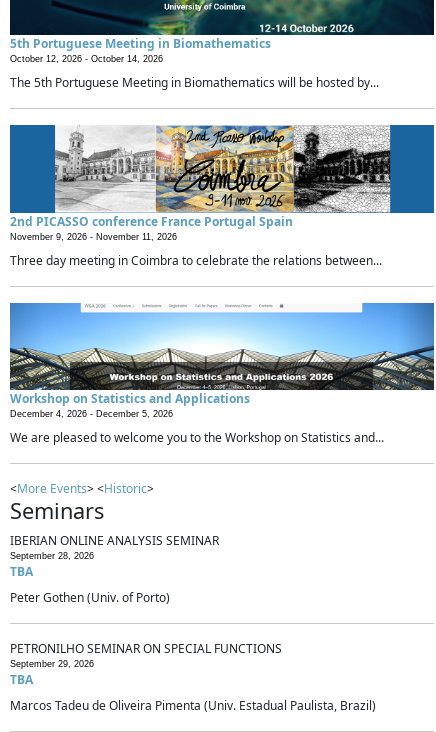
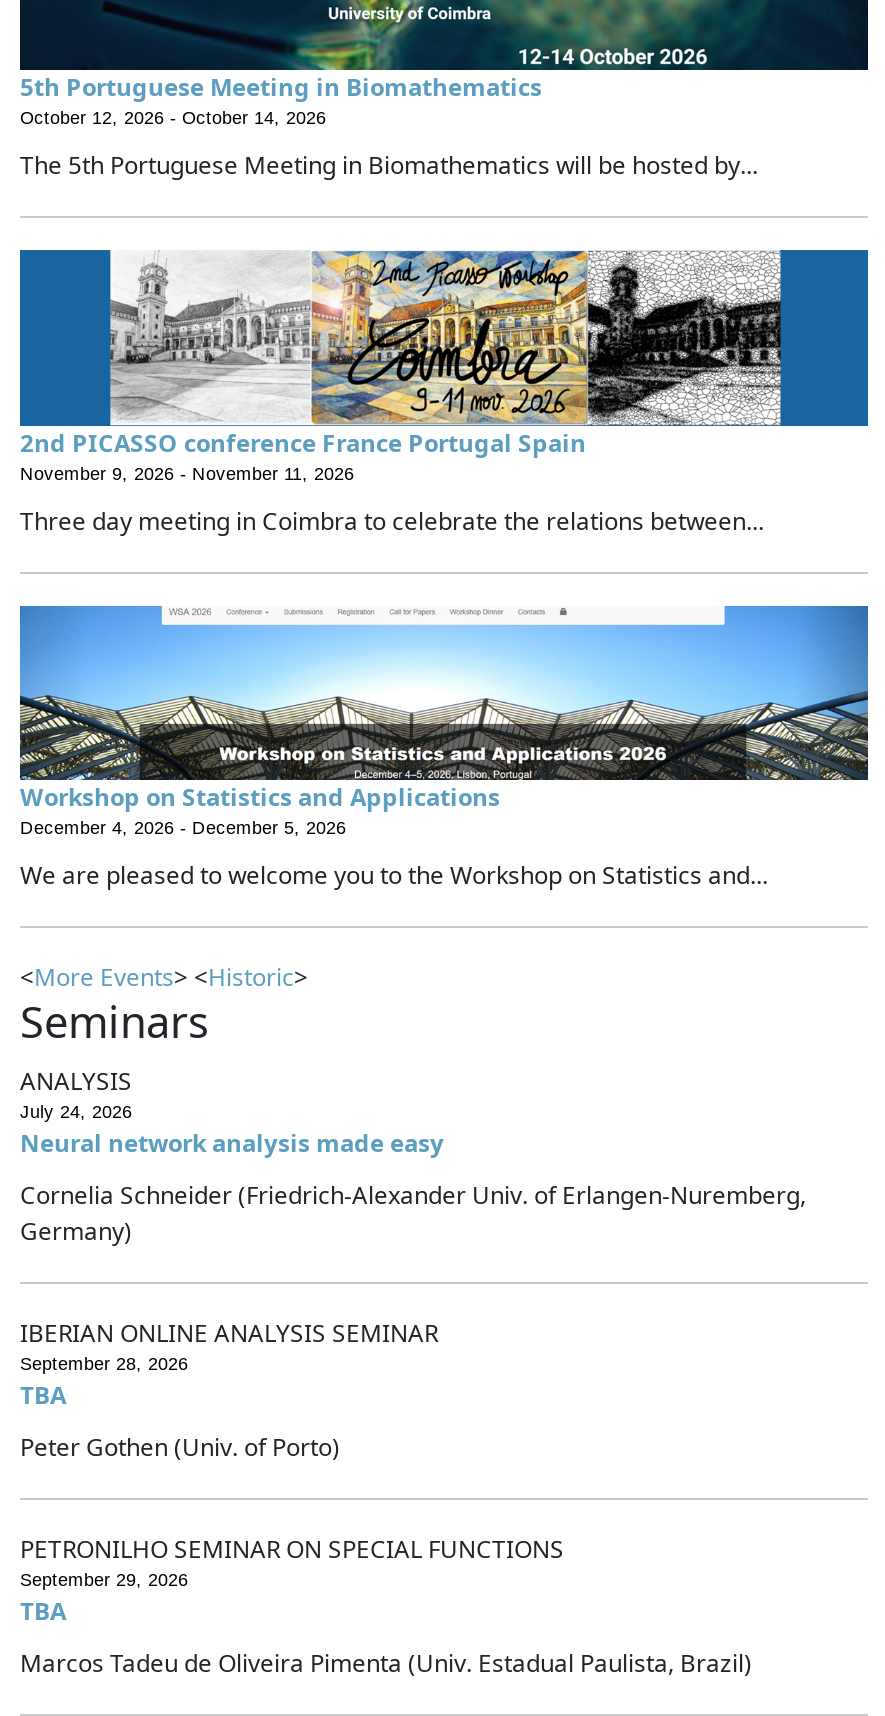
none -> [20,1065,806,1249] ANALYSIS | July 24, 2026 | Neural network analysis made easy | Cornelia Schneider (Friedrich-Alexander Univ. of Erlangen-Nuremberg, | Germany)

